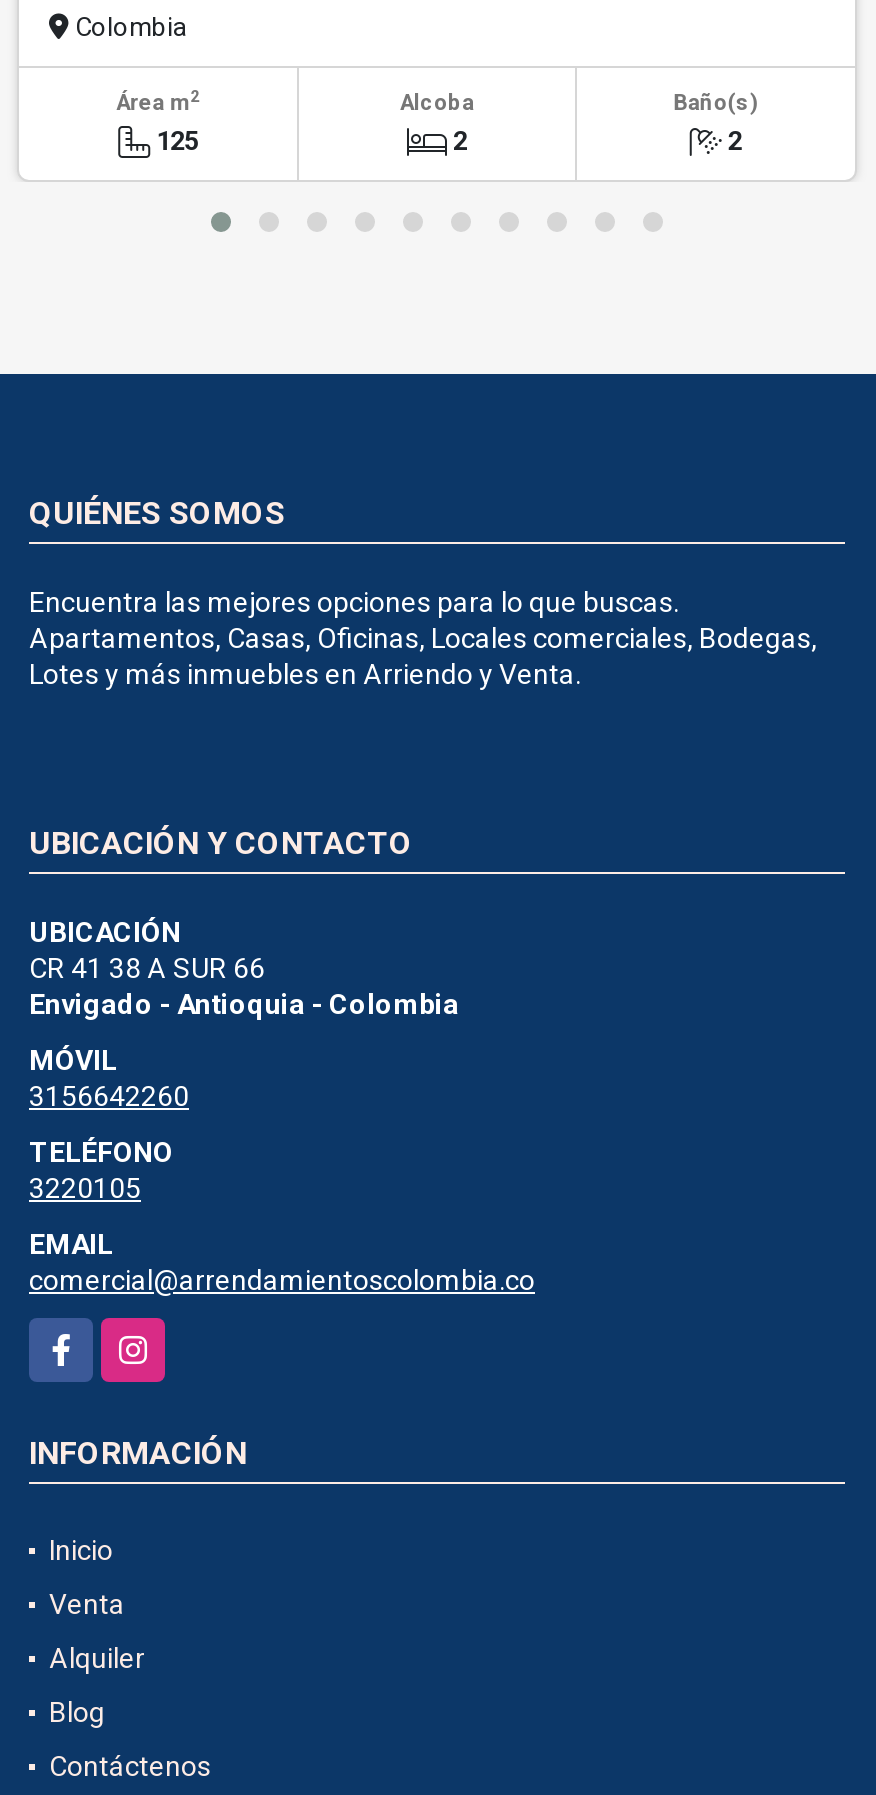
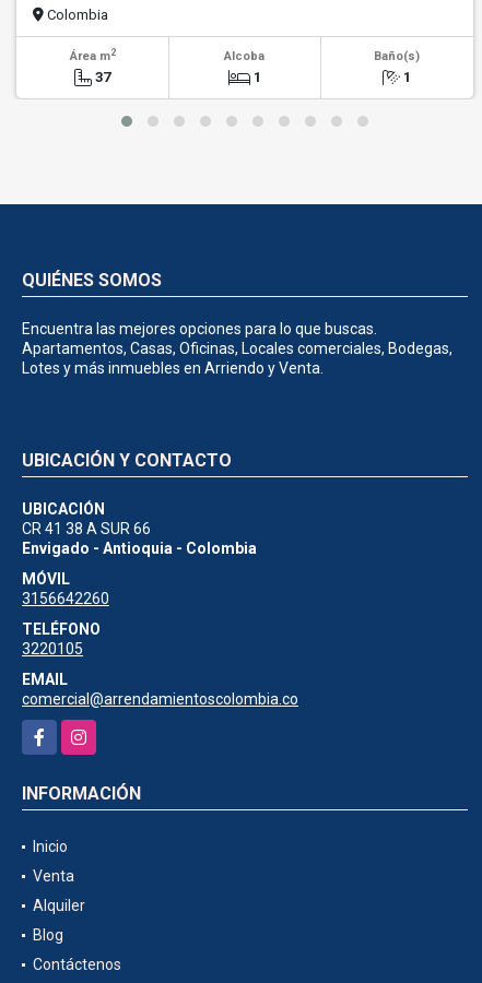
[156,127,198,157] 125 -> [95,69,111,86] 37
[453,127,467,157] 2 -> [254,69,261,86] 1
[728,127,742,157] 2 -> [404,69,411,86] 1

